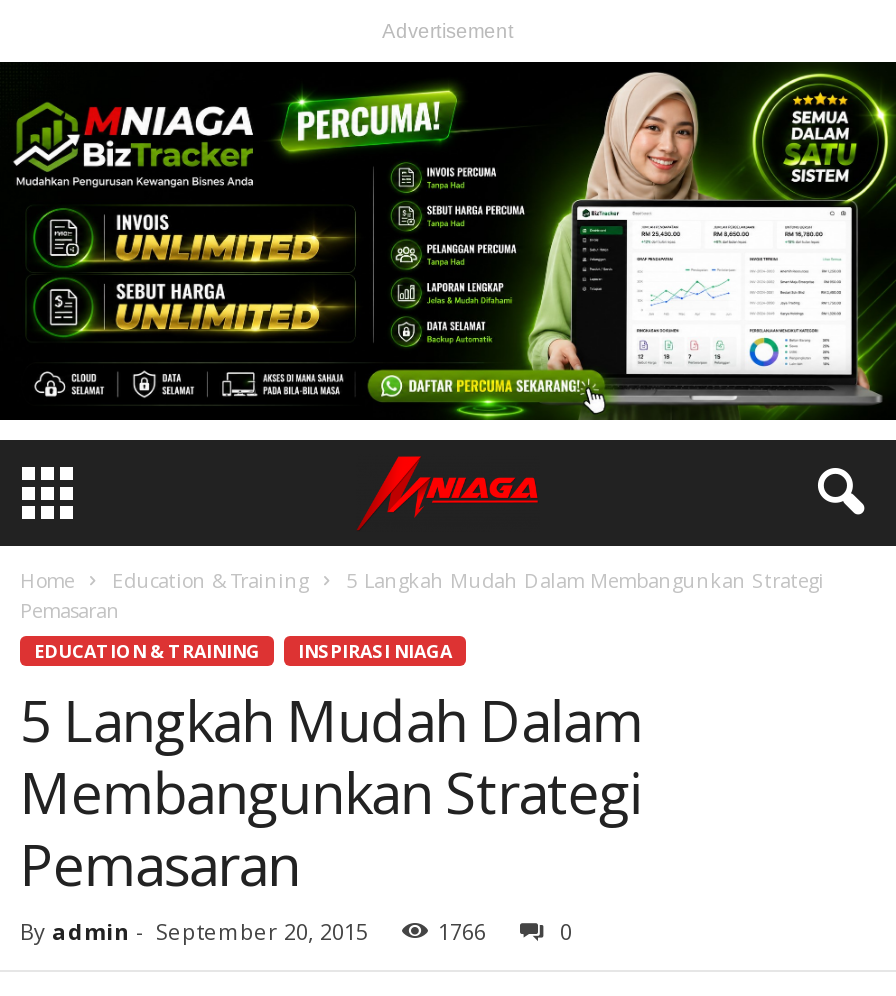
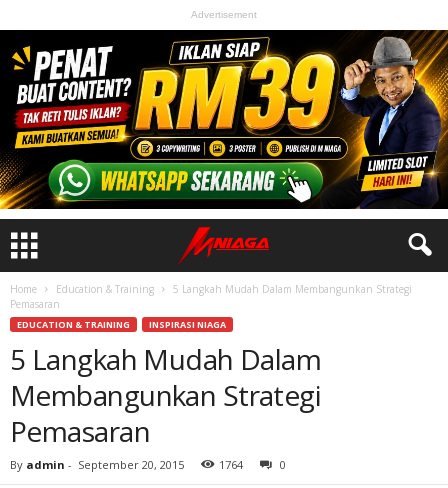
[6,62,890,422] [image] -> [3,30,445,210] [image]
[438,916,486,946] 1766 -> [219,457,243,472] 1764

